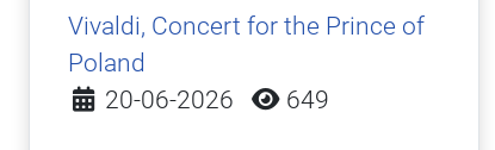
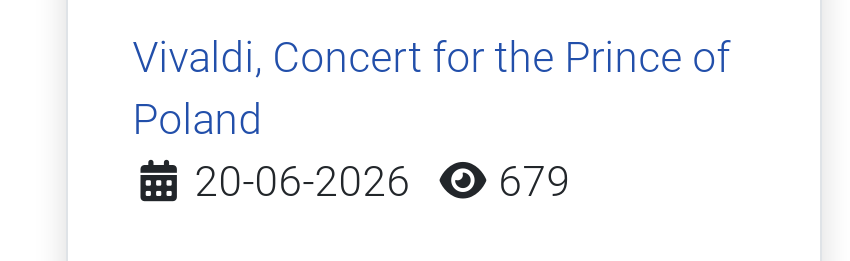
[281,86,329,114] 649 -> [488,158,570,206] 679

